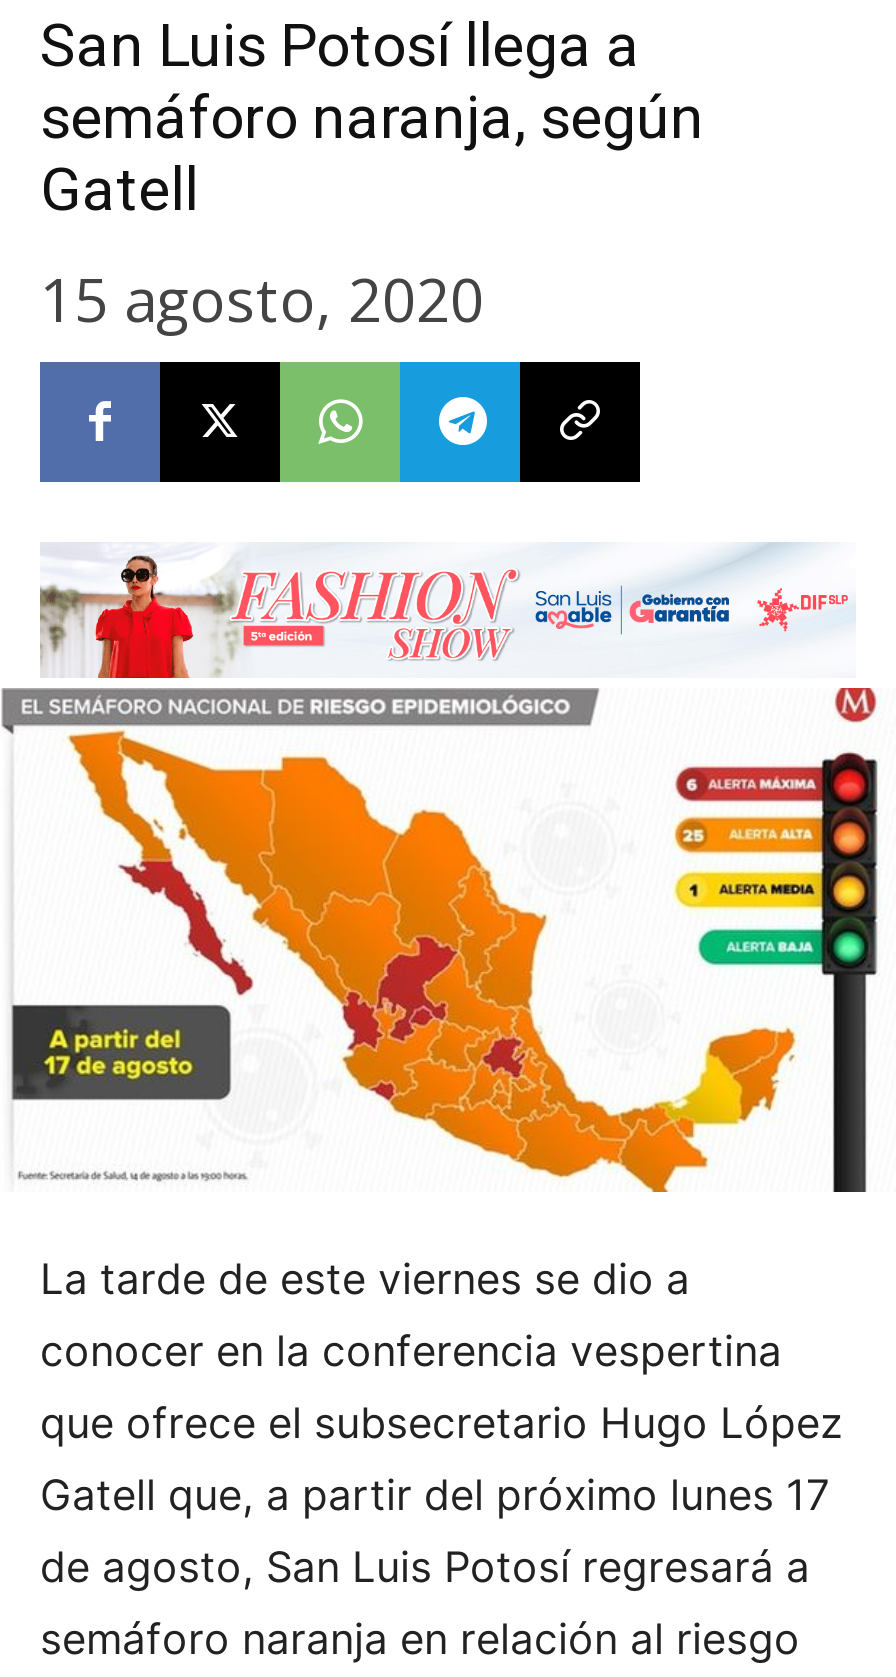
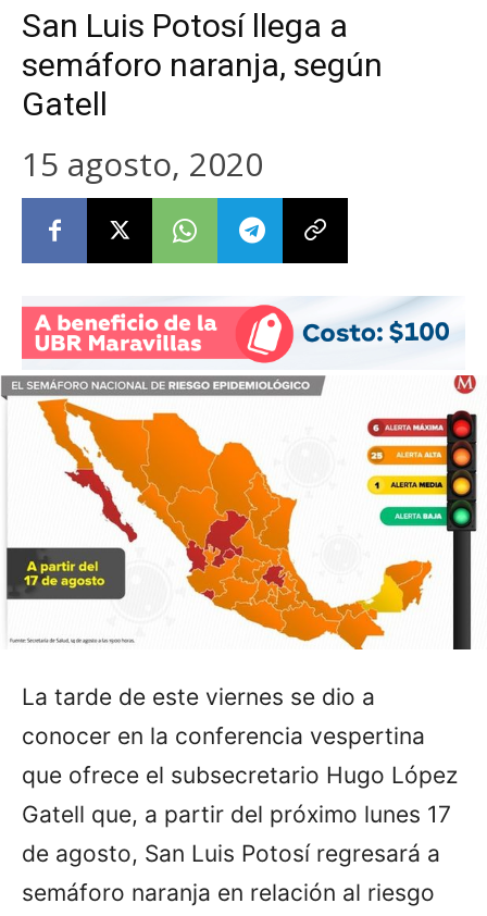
[38,554,848,680] [image] -> [21,304,460,370] [image]

